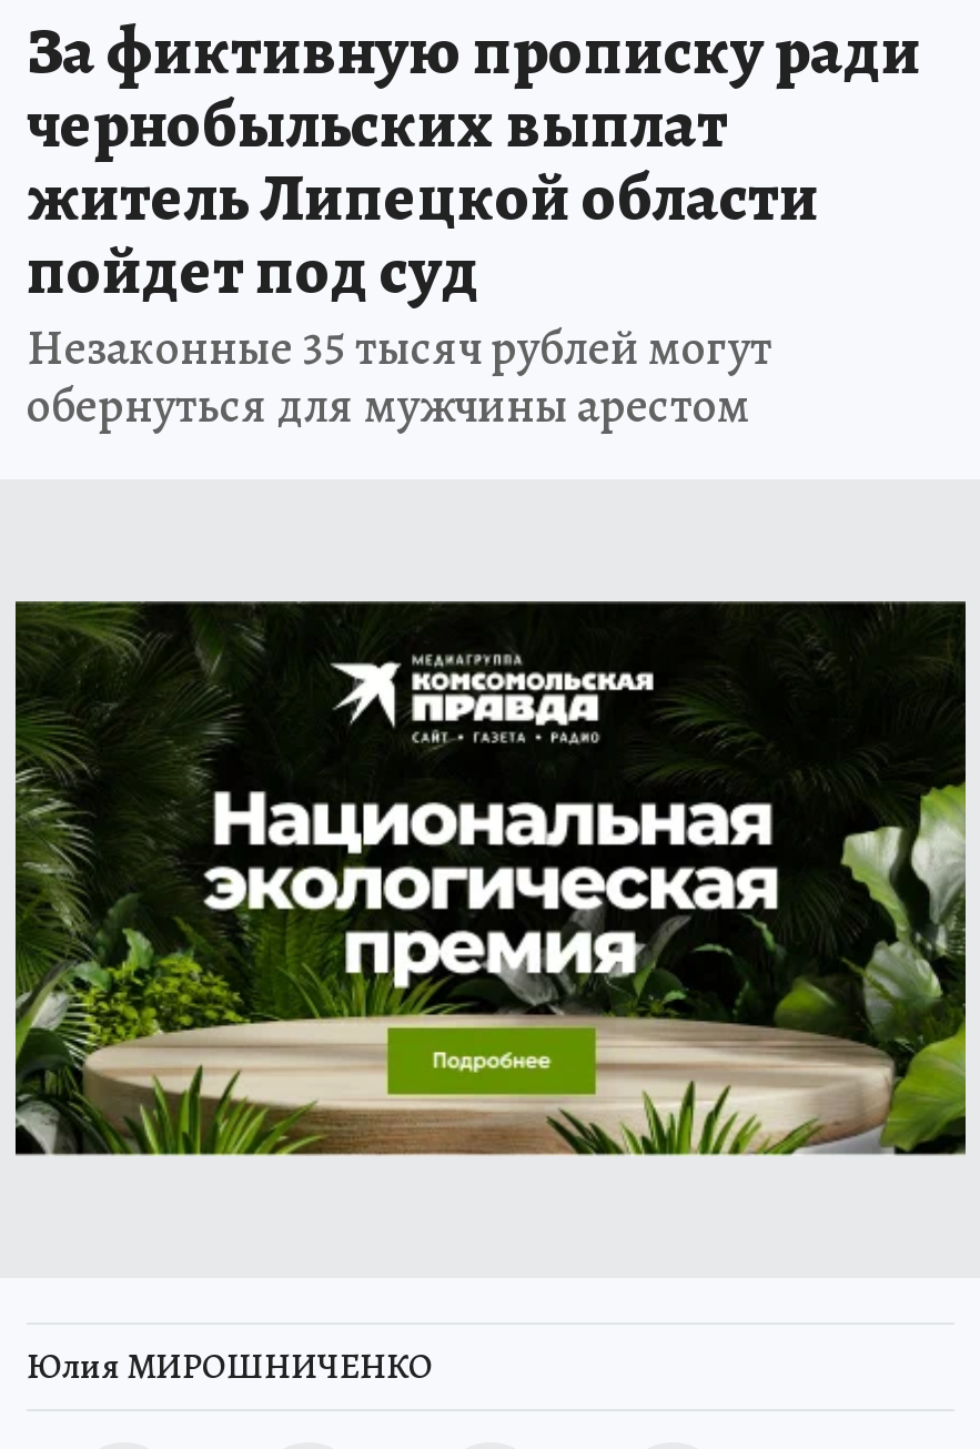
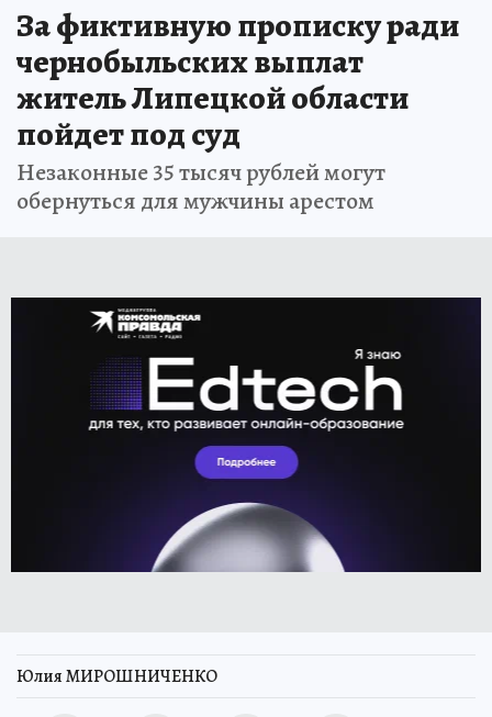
[13,601,968,1158] [image] -> [10,298,482,573] [image]

